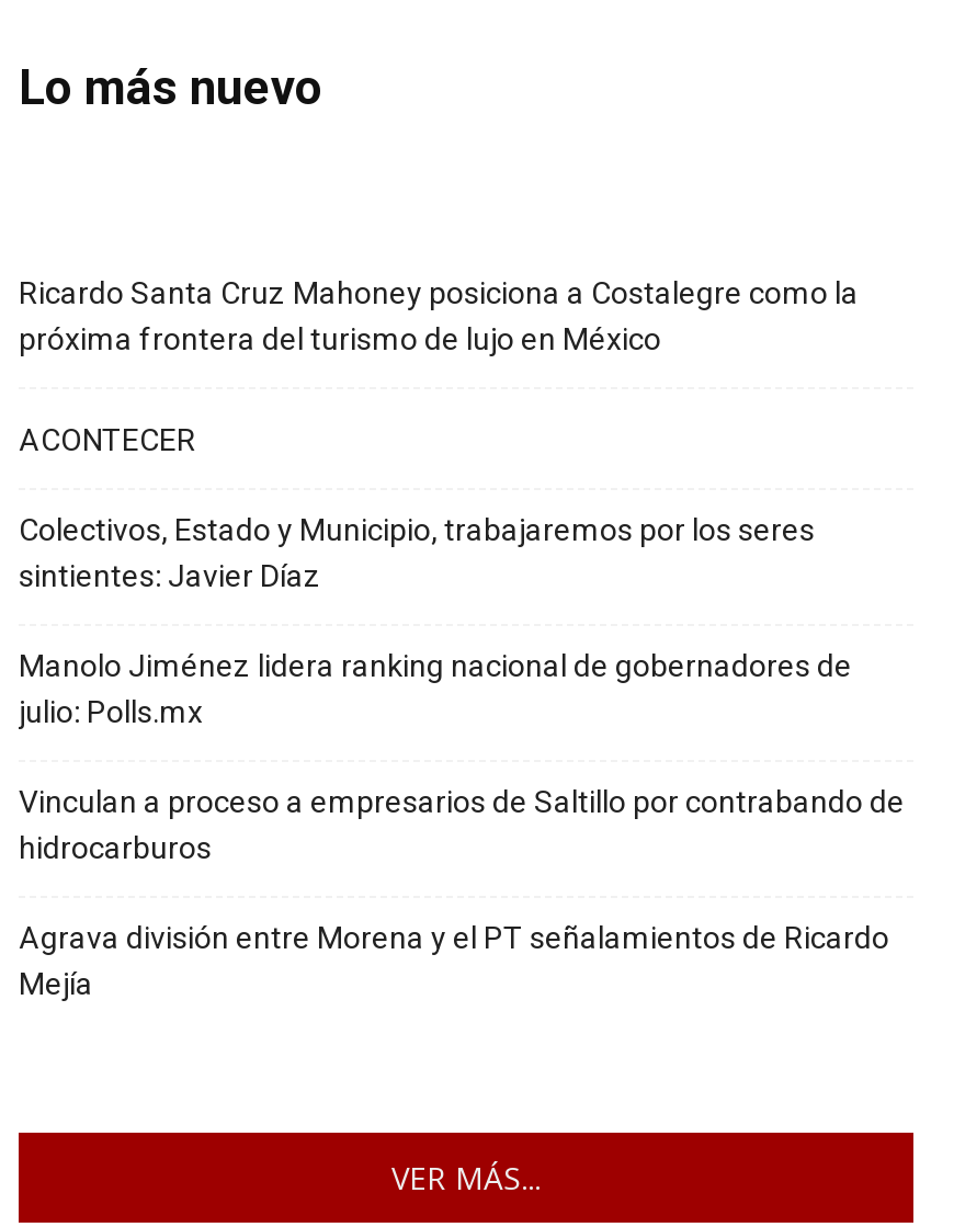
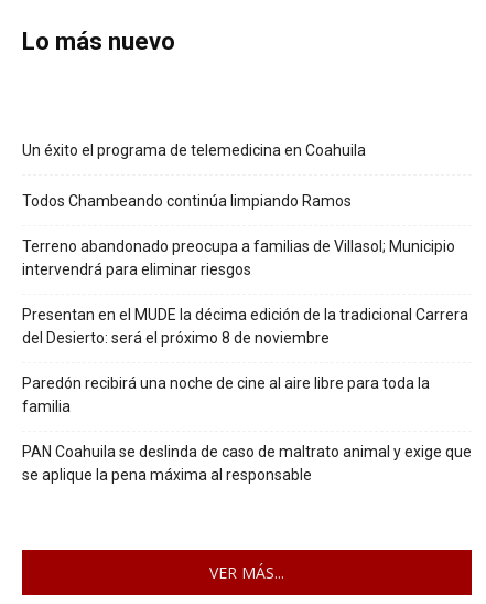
[19,276,859,357] Ricardo Santa Cruz Mahoney posiciona a Costalegre como la | próxima frontera del turismo de lujo en México -> [22,142,366,160] Un éxito el programa de telemedicina en Coahuila
[19,423,196,458] ACONTECER -> [22,193,352,210] Todos Chambeando continúa limpiando Ramos
[19,513,815,594] Colectivos, Estado y Municipio, trabajaremos por los seres | sintientes: Javier Díaz -> [22,238,455,279] Terreno abandonado preocupa a familias de Villasol; Municipio | intervendrá para eliminar riesgos
[19,649,852,730] Manolo Jiménez lidera ranking nacional de gobernadores de | julio: Polls.mx -> [22,306,468,347] Presentan en el MUDE la décima edición de la tradicional Carrera | del Desierto: será el próximo 8 de noviembre
[19,785,905,866] Vinculan a proceso a empresarios de Saltillo por contrabando de | hidrocarburos -> [22,375,430,416] Paredón recibirá una noche de cine al aire libre para toda la | familia
[19,921,889,1002] Agrava división entre Morena y el PT señalamientos de Ricardo | Mejía -> [22,443,472,484] PAN Coahuila se deslinda de caso de maltrato animal y exige que | se aplique la pena máxima al responsable

